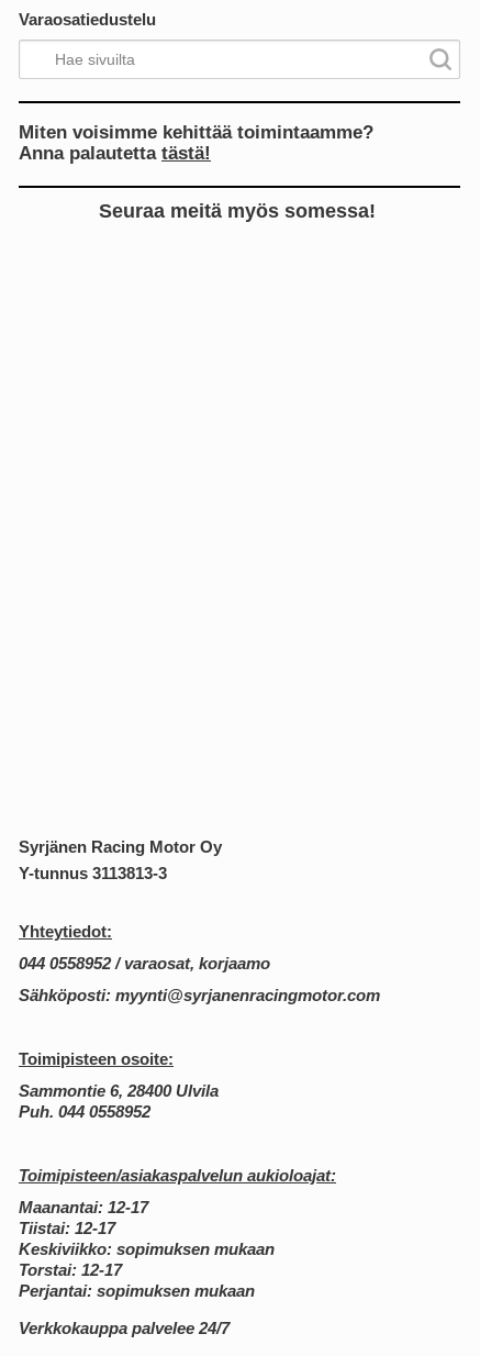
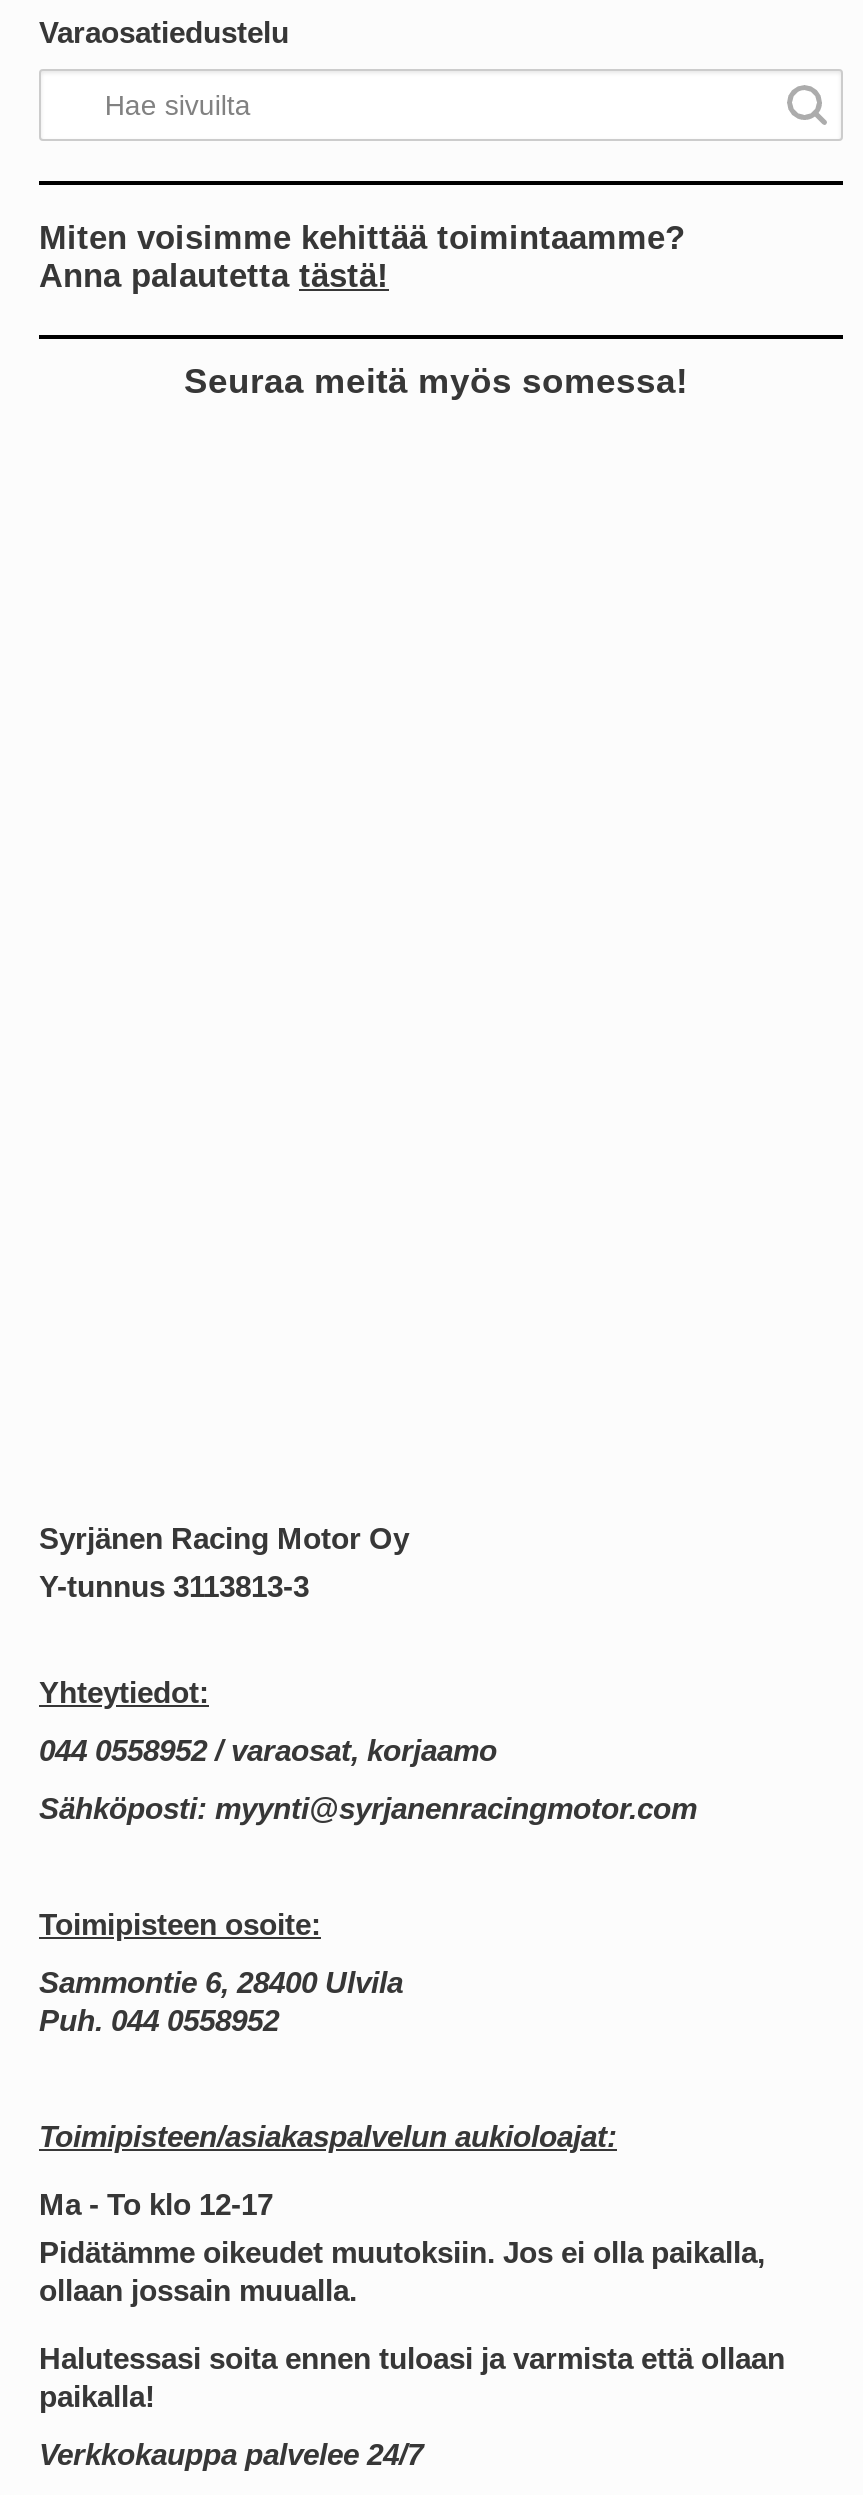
[19,1198,275,1300] Maanantai: 12-17 | Tiistai: 12-17 | Keskiviikko: sopimuksen mukaan | Torstai: 12-17 | Perjantai: sopimuksen mukaan -> [39,2187,785,2413] Ma - To klo 12-17 | Pidätämme oikeudet muutoksiin. Jos ei olla paikalla, | ollaan jossain muualla. | Halutessasi soita ennen tuloasi ja varmista että ollaan | paikalla!

